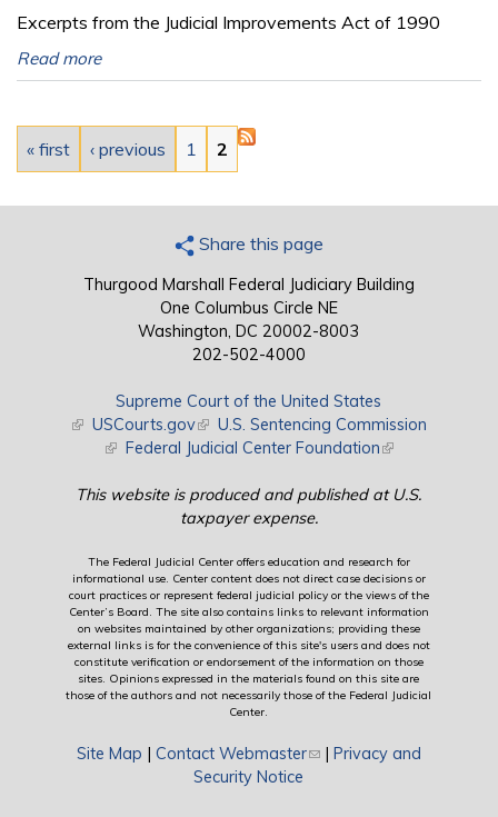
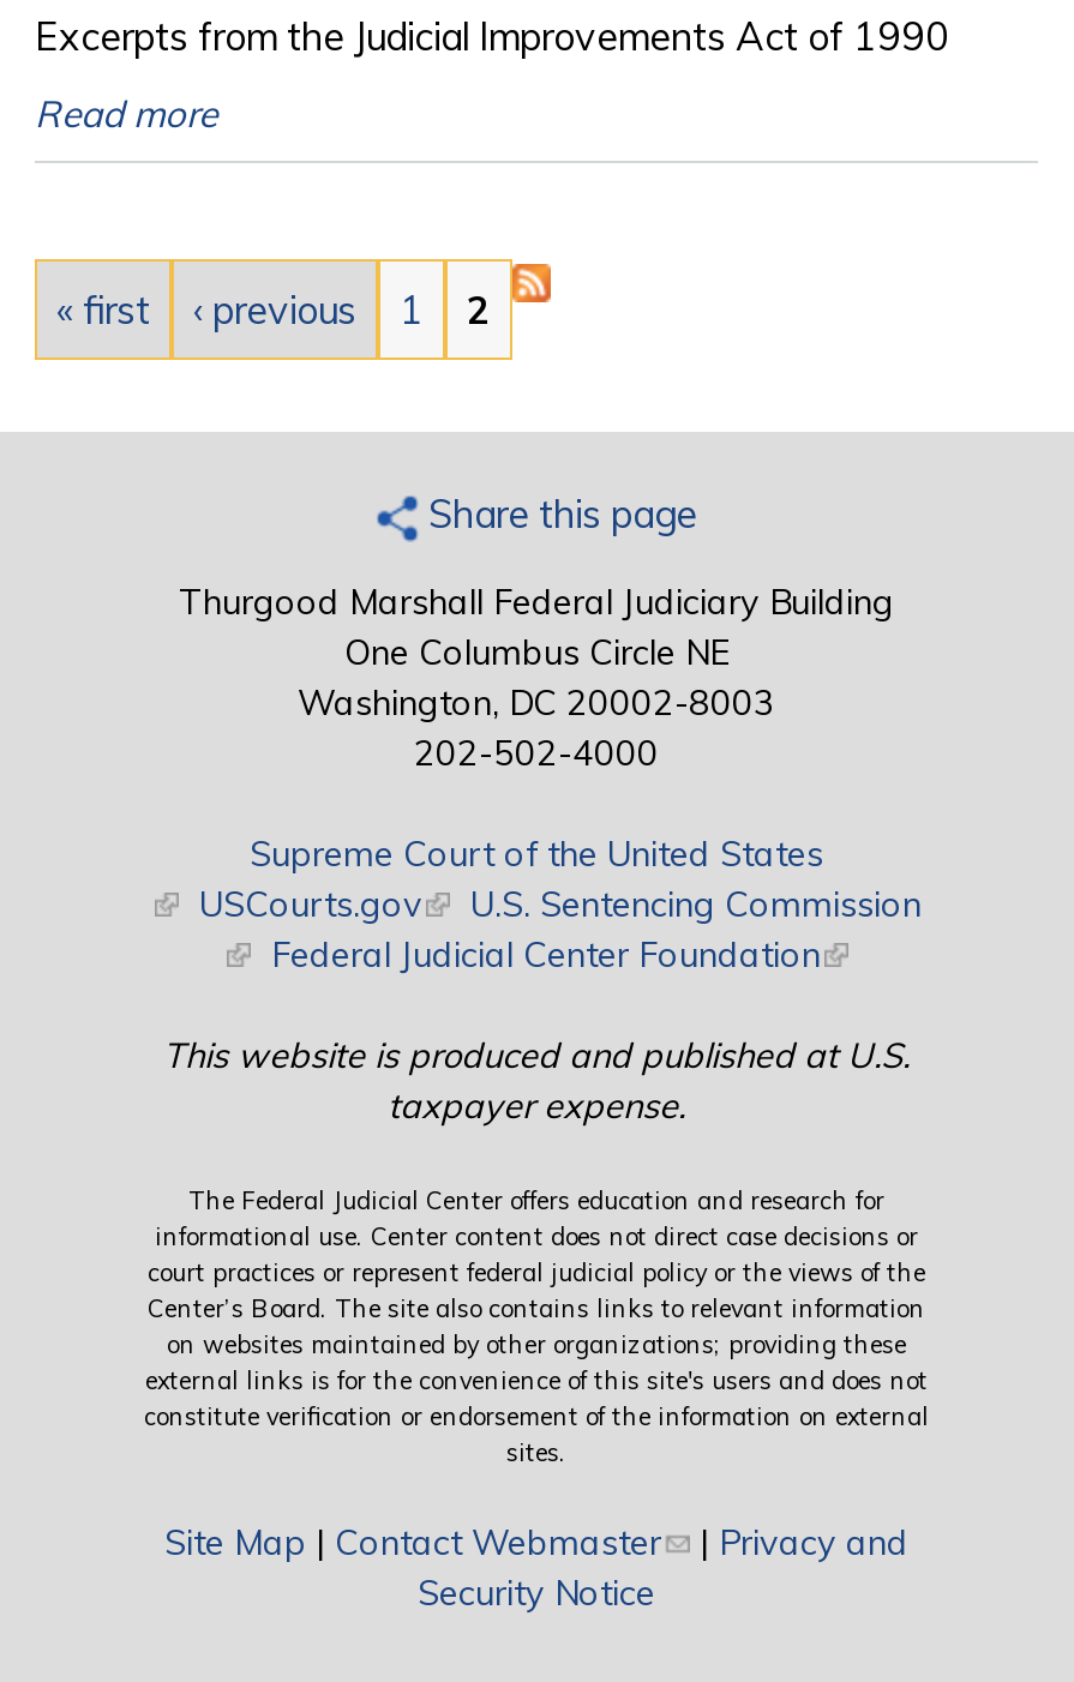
[66,654,432,719] constitute verification or endorsement of the information on those | sites. Opinions expressed in the materials found on this site are | those of the authors and not necessarily those of the Federal Judicial | Center. -> [144,1400,929,1467] constitute verification or endorsement of the information on external | sites.

